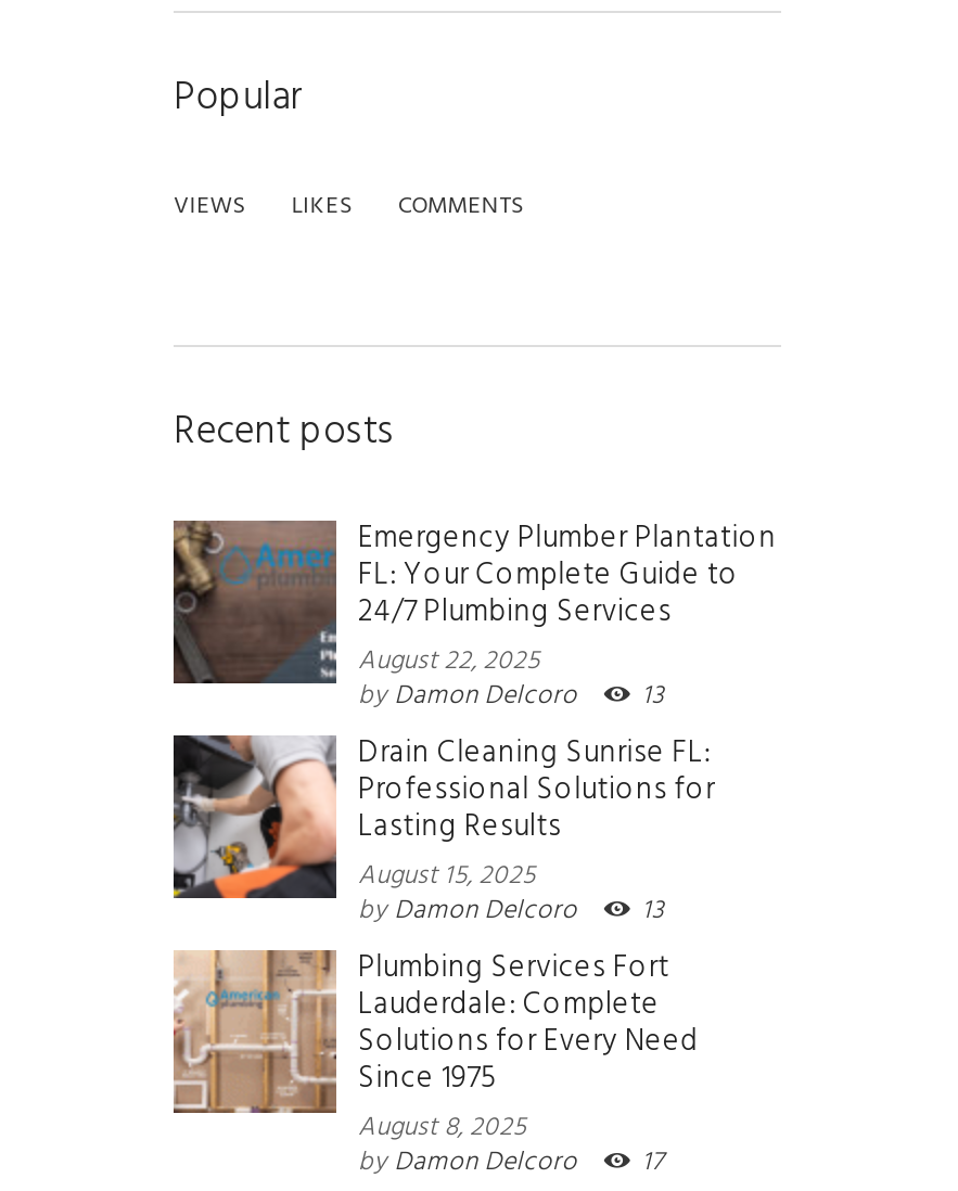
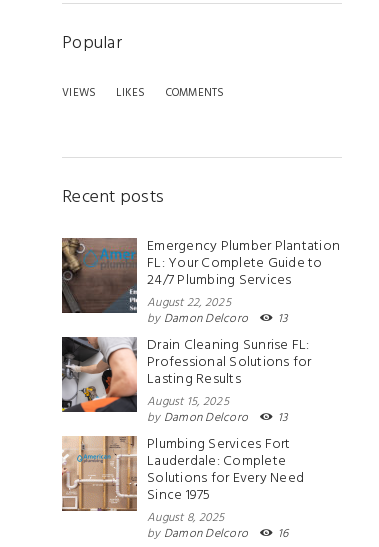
[358,1141,663,1184] byDamon Delcoro 17 -> [147,524,288,544] byDamon Delcoro 16

